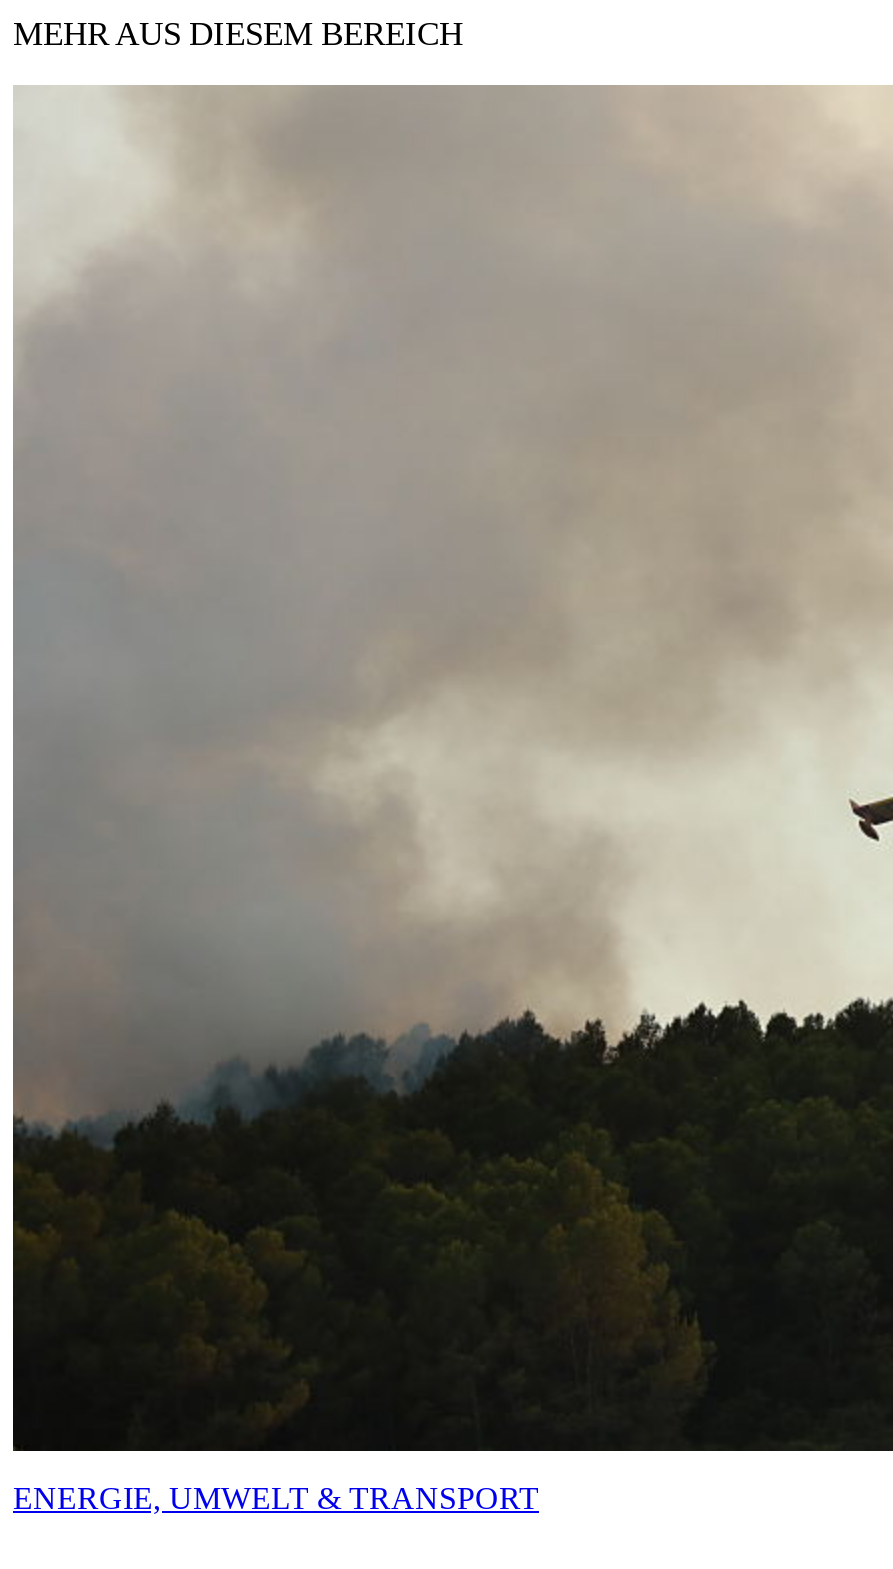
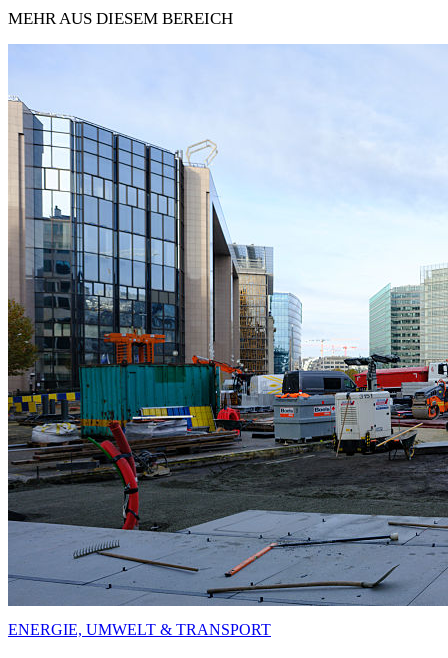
[11,83,887,1453] [image] -> [7,44,445,607] [image]

